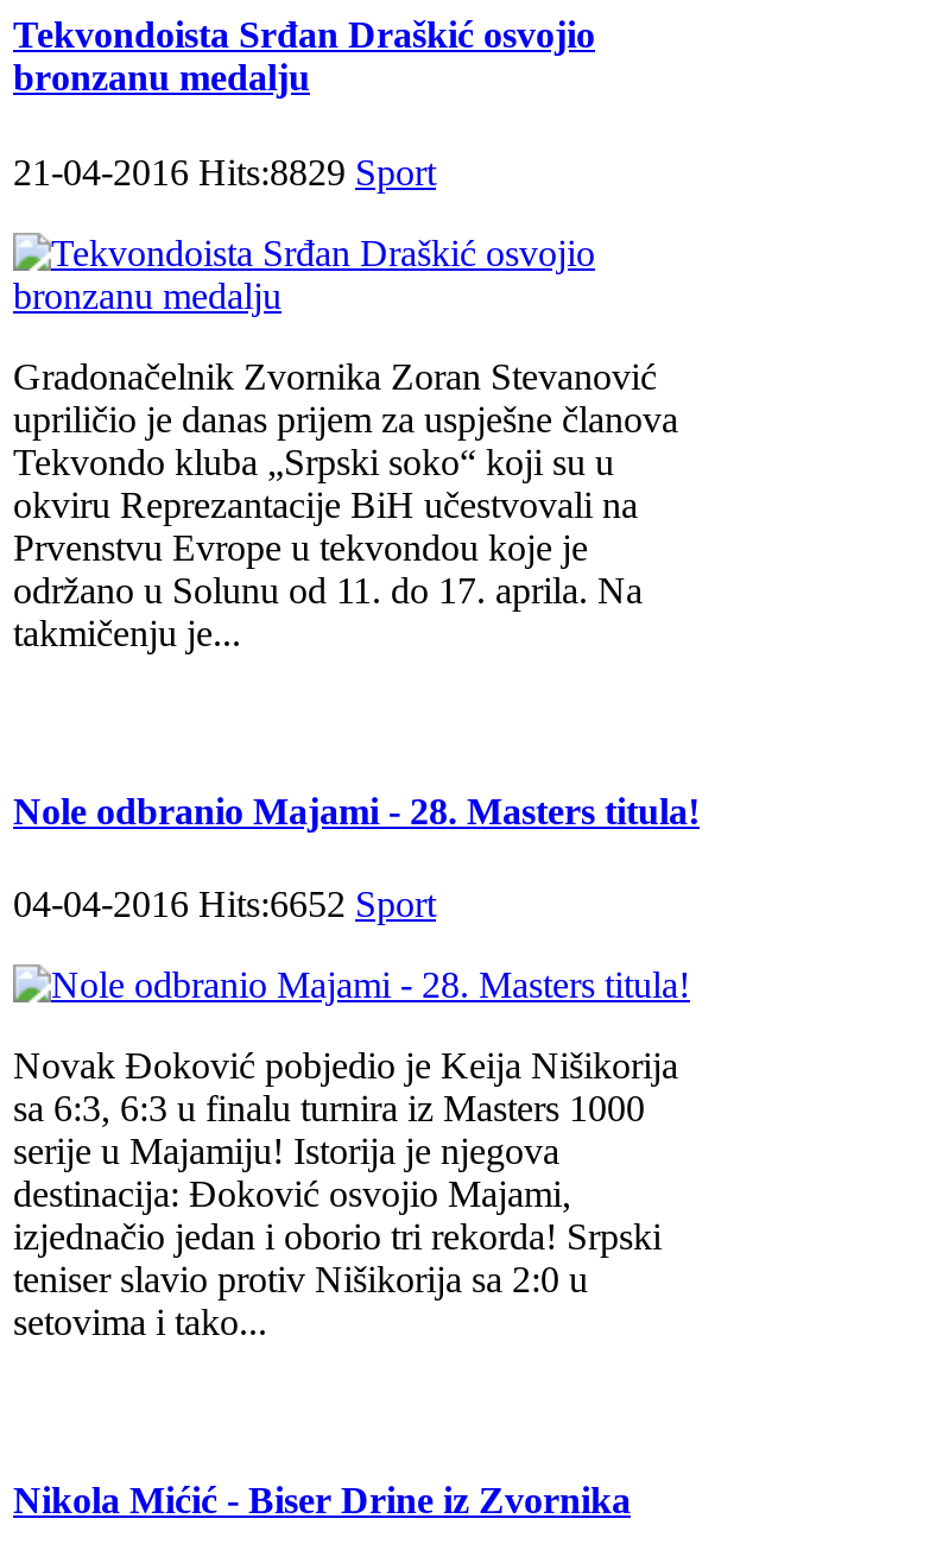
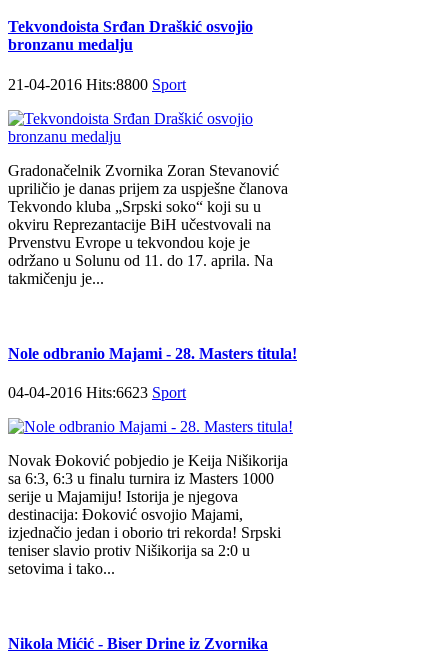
[13,151,436,191] 21-04-2016 Hits:8829 Sport -> [8,76,186,93] 21-04-2016 Hits:8800 Sport
[13,884,436,924] 04-04-2016 Hits:6652 Sport -> [8,384,186,401] 04-04-2016 Hits:6623 Sport

